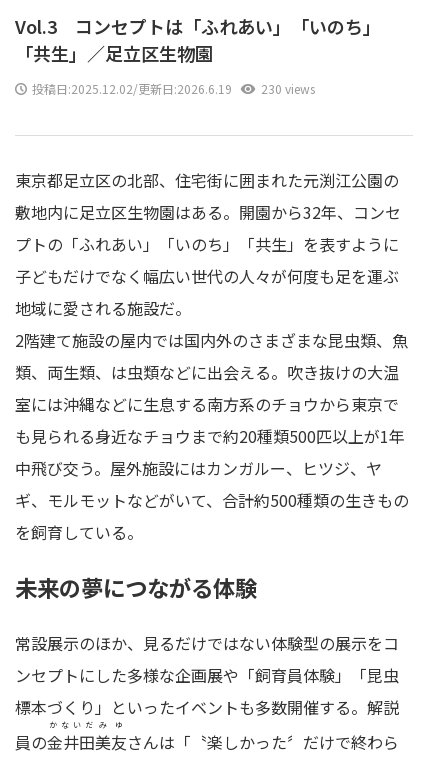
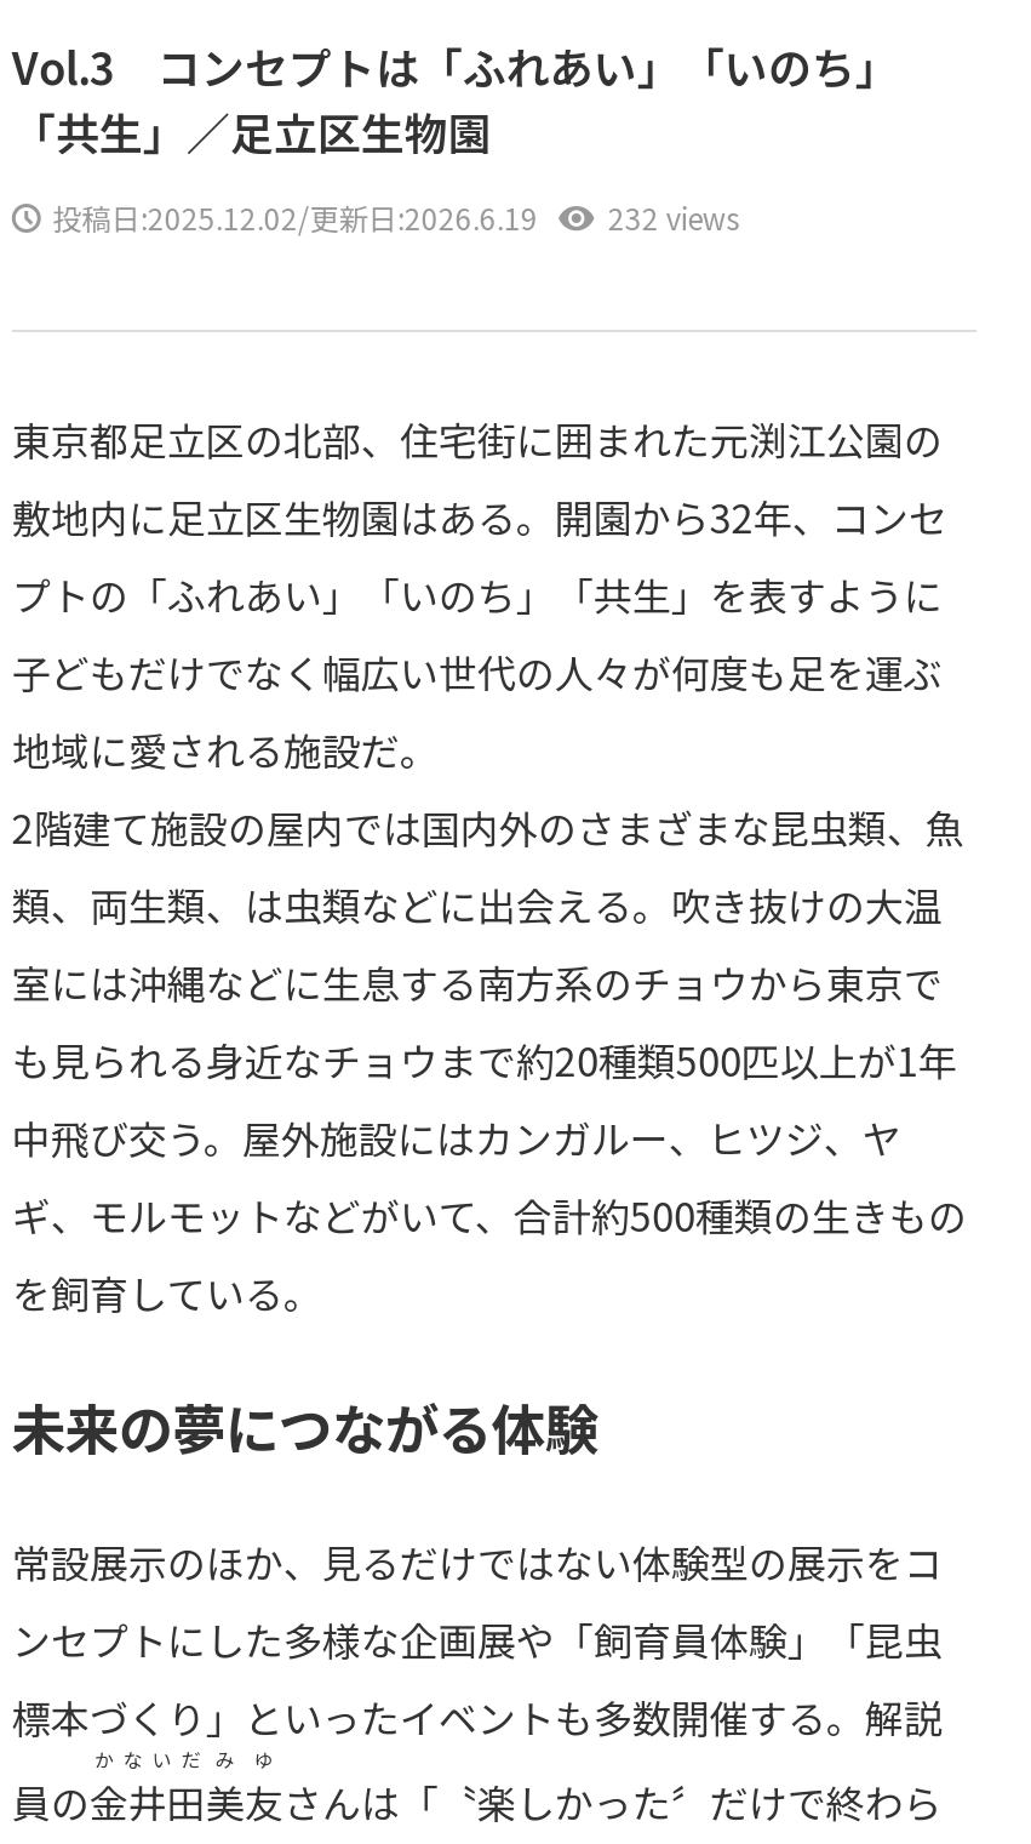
[32,80,315,97] 投稿日: 2025.12.02/更新日:2026.6.19 230 views -> [53,196,739,238] 投稿日: 2025.12.02/更新日:2026.6.19 232 views

